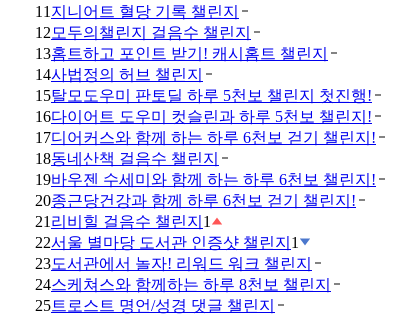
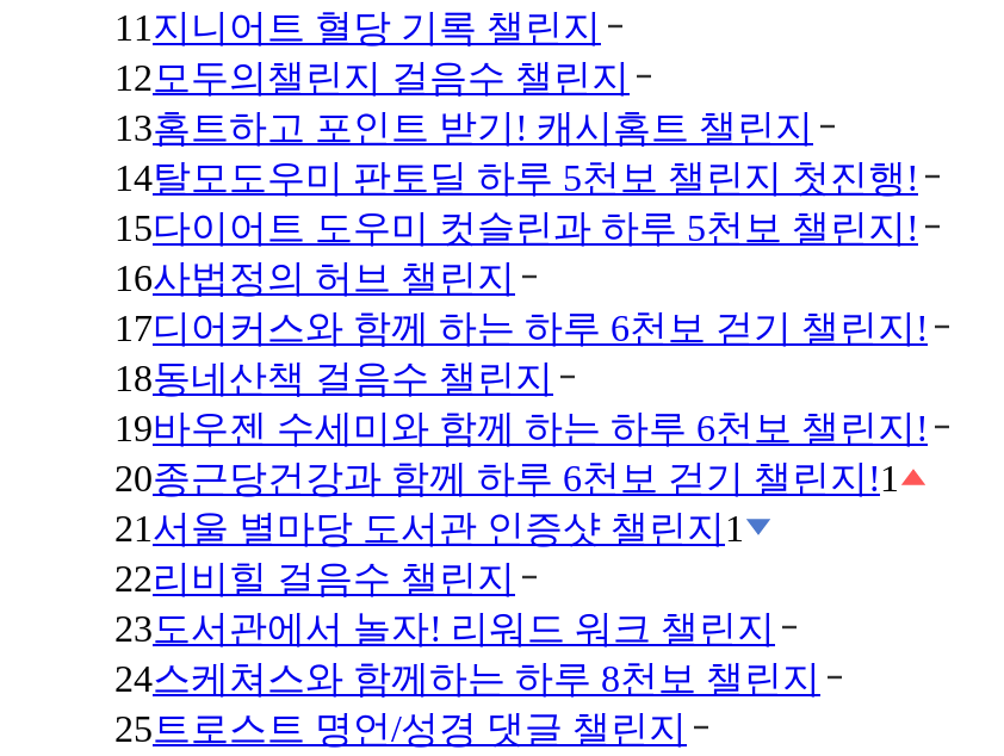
[35,66,372,125] 14사법정의 허브 챌린지 | 15탈모도우미 판토딜 하루 5천보 챌린지 첫진행! | 16다이어트 도우미 컷슬린과 하루 5천보 챌린지! -> [114,157,918,298] 14탈모도우미 판토딜 하루 5천보 챌린지 첫진행! | 15다이어트 도우미 컷슬린과 하루 5천보 챌린지! | 16사법정의 허브 챌린지
[35,192,356,251] 20종근당건강과 함께 하루 6천보 걷기 챌린지! | 21리비힐 걸음수 챌린지 1 | 22서울 별마당 도서관 인증샷 챌린지 1 -> [114,458,899,599] 20종근당건강과 함께 하루 6천보 걷기 챌린지! 1 | 21 서울 별마당 도서관 인증샷 챌린지 1 | 22리비힐 걸음수 챌린지

